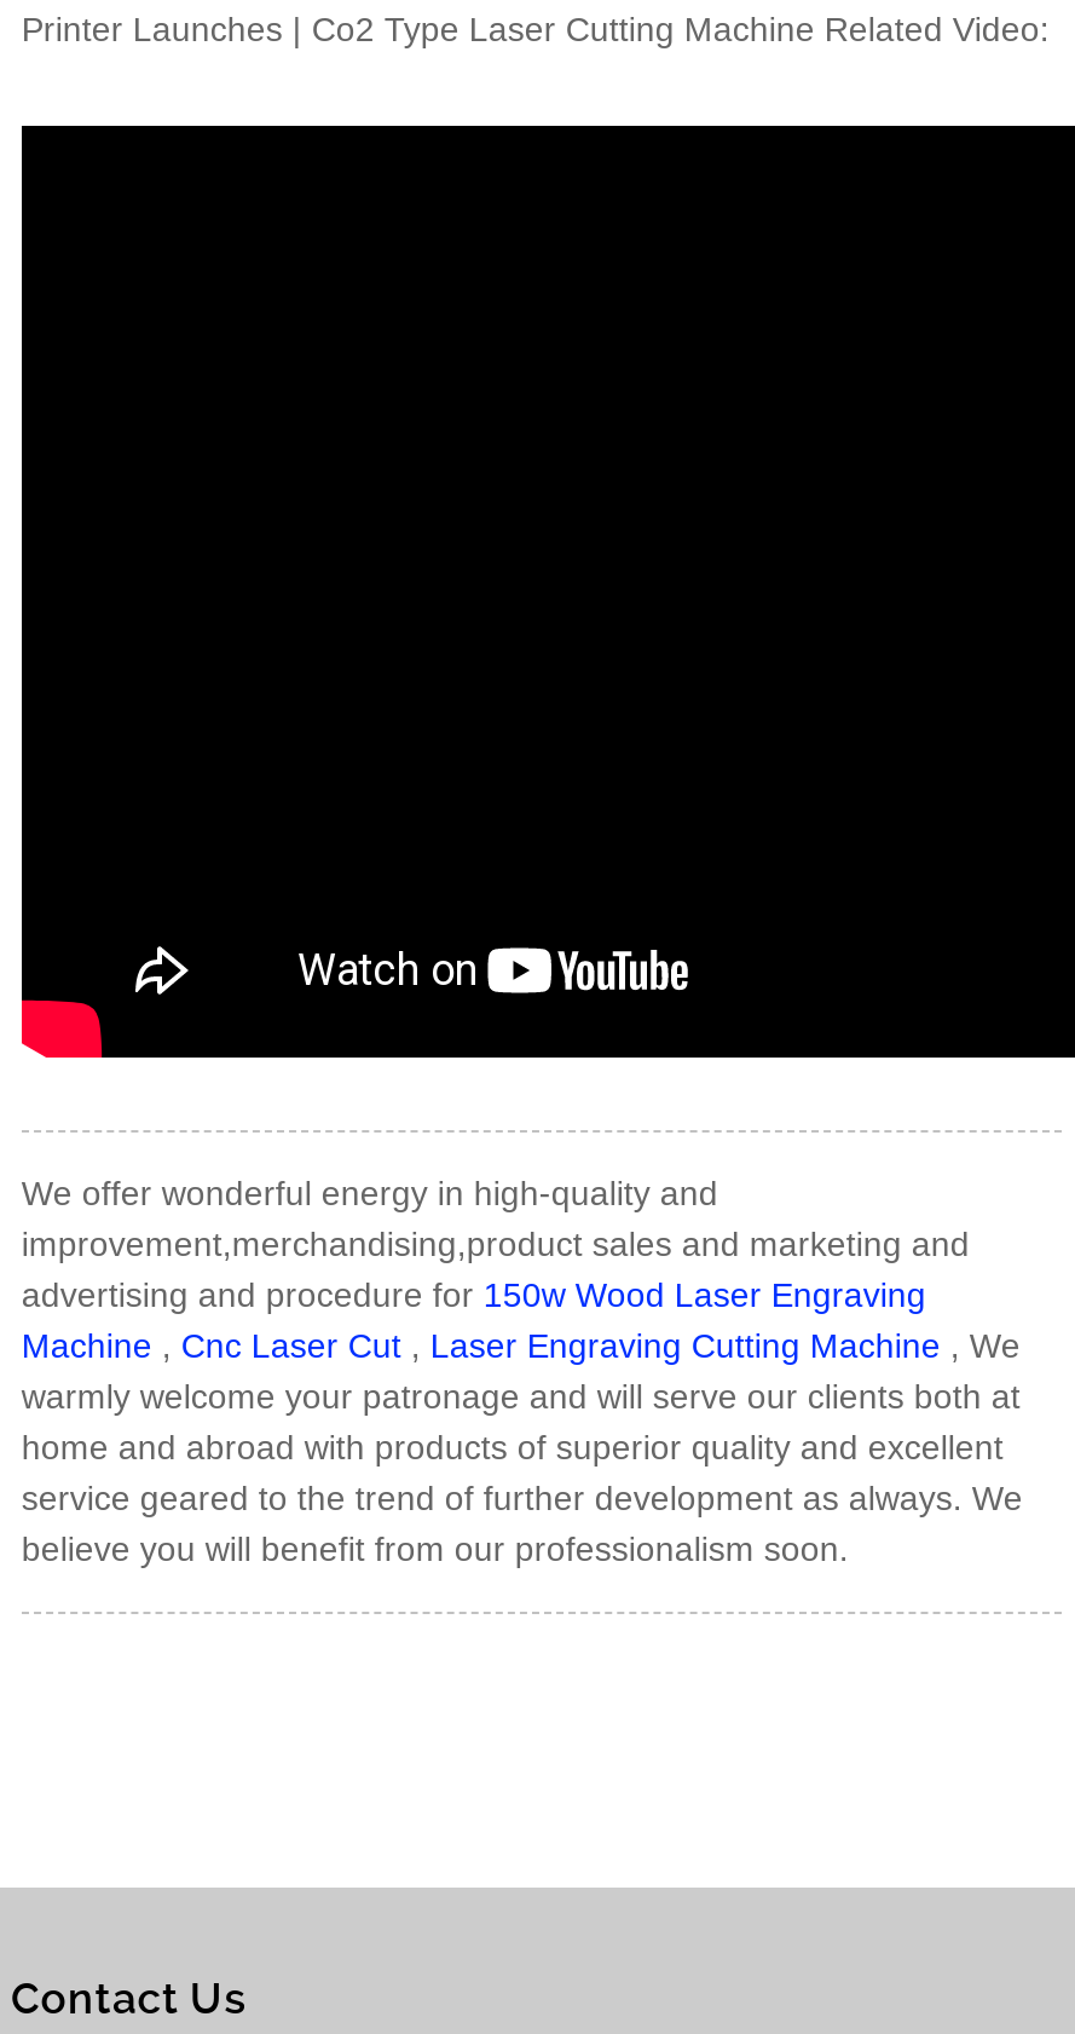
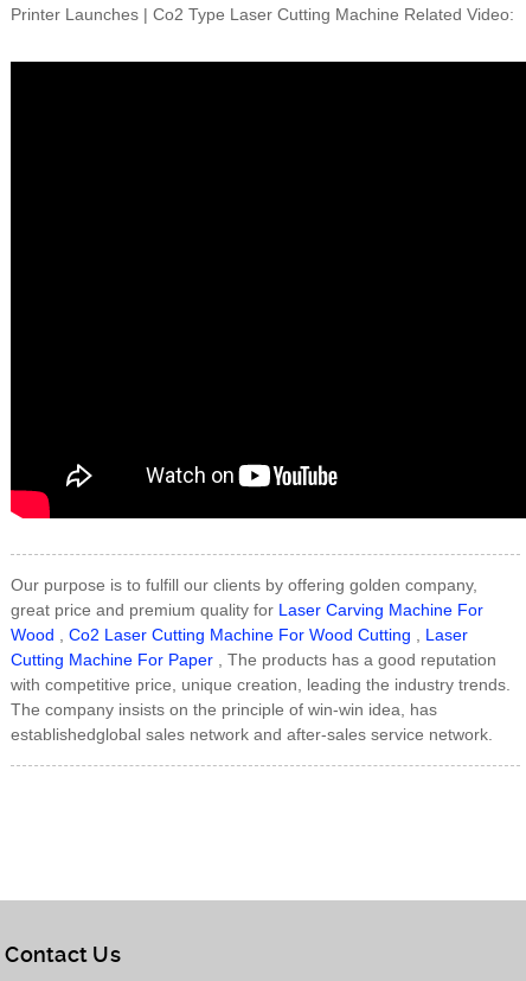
[22,1174,1023,1568] We offer wonderful energy in high-quality and | improvement,merchandising,product sales and marketing and | advertising and procedure for 150w Wood Laser Engraving | Machine, Cnc Laser Cut, Laser Engraving Cutting Machine, We | warmly welcome your patronage and will serve our clients both at | home and abroad with products of superior quality and excellent | service geared to the trend of further development as always. We | believe you will benefit from our professionalism soon. -> [11,575,510,744] Our purpose is to fulfill our clients by offering golden company, | great price and premium quality for Laser Carving Machine For | Wood, Co2 Laser Cutting Machine For Wood Cutting, Laser | Cutting Machine For Paper, The products has a good reputation | with competitive price, unique creation, leading the industry trends. | The company insists on the principle of win-win idea, has | establishedglobal sales network and after-sales service network.

